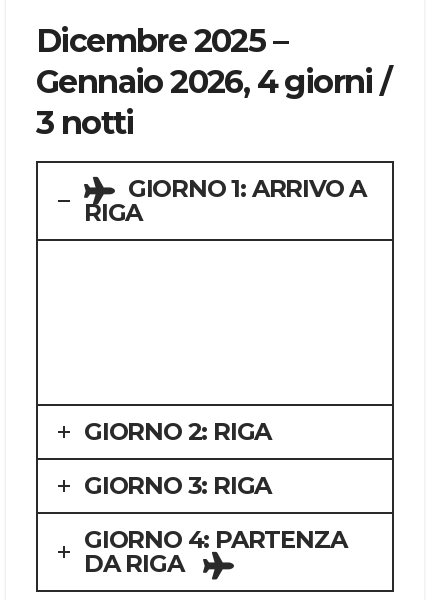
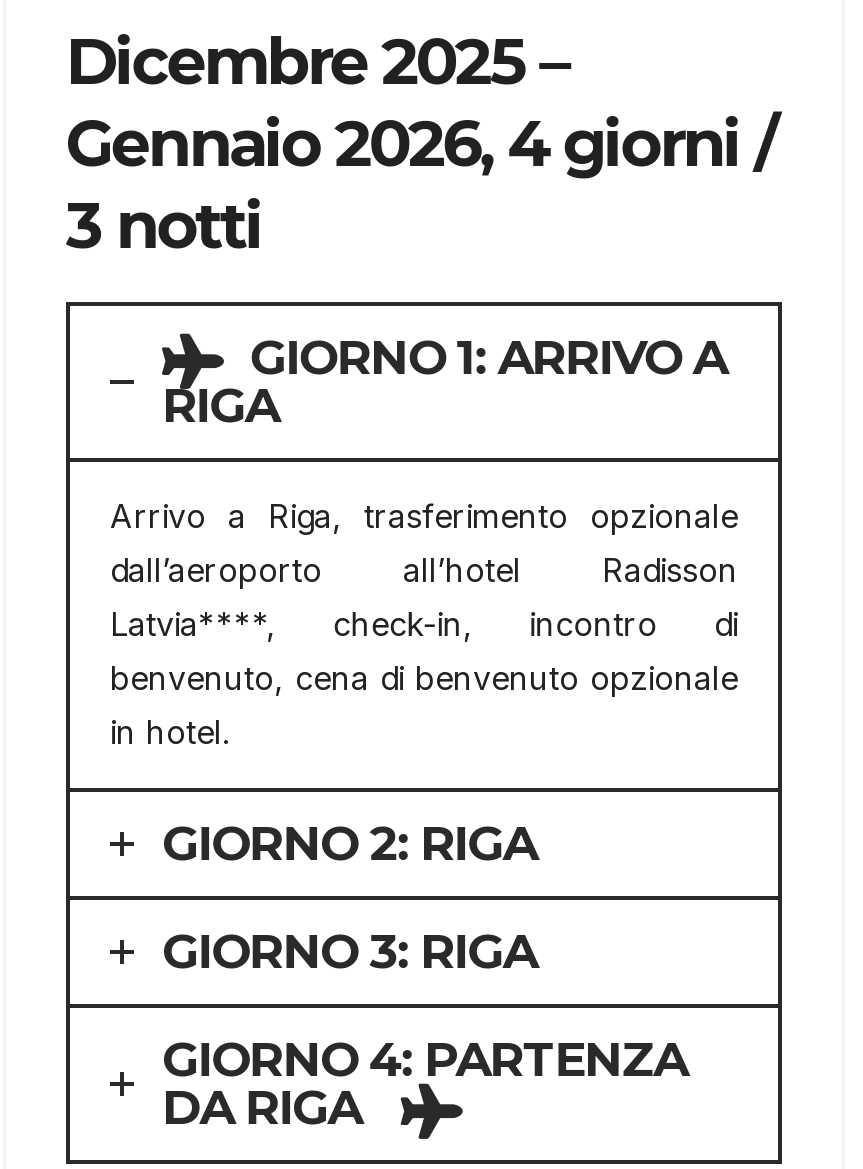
none -> [110,496,738,752] Arrivo a Riga, trasferimento opzionale | dall’aeroporto all’hotel Radisson | Latvia****, check-in, incontro di | benvenuto, cena di benvenuto opzionale | in hotel.

